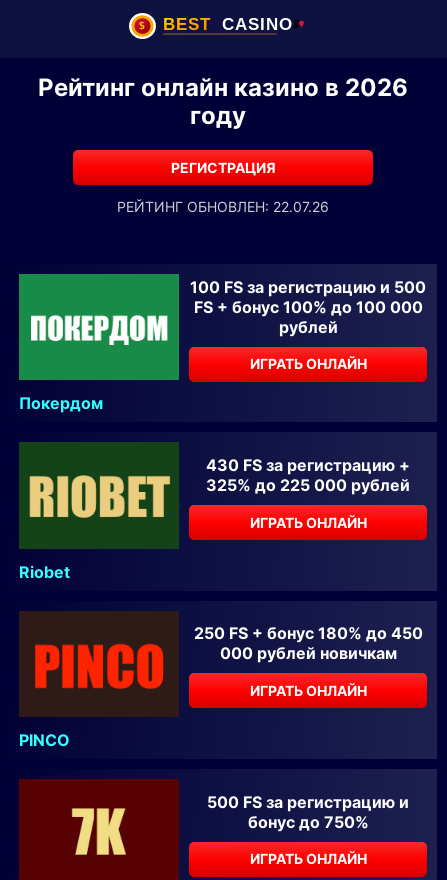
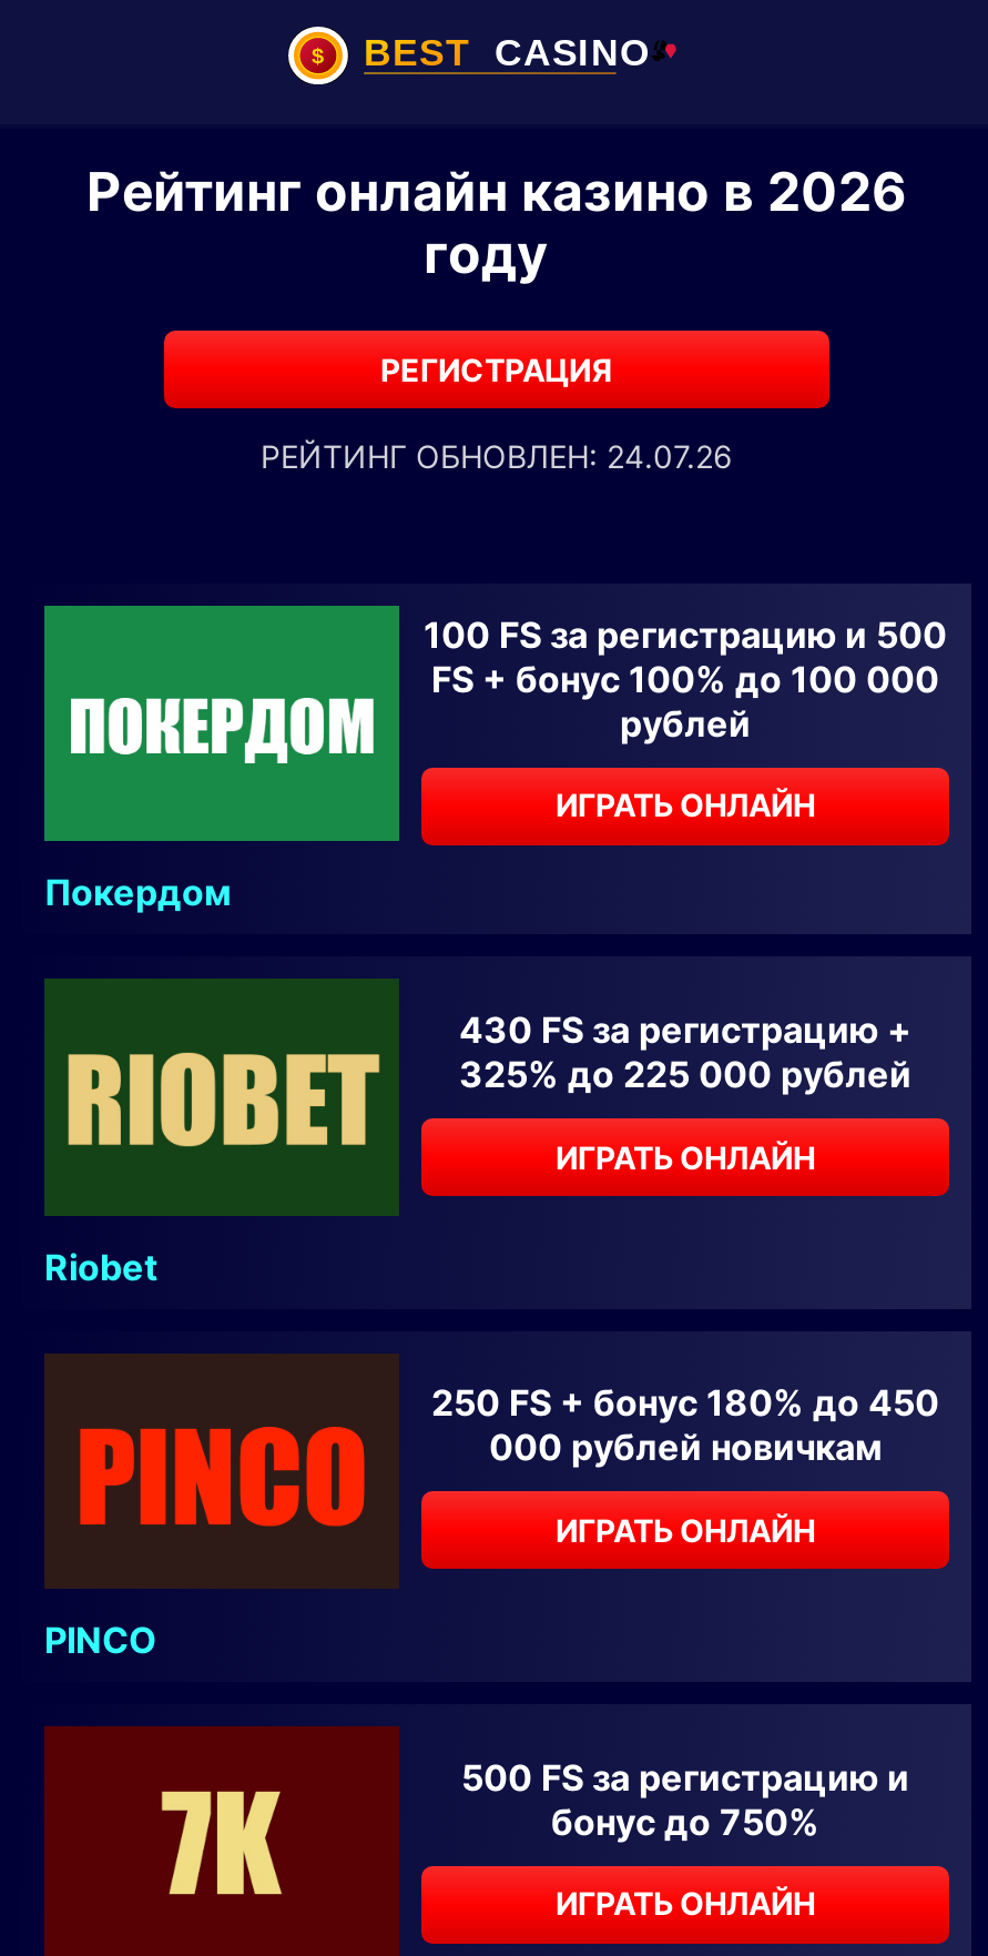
[117,198,329,215] РЕЙТИНГ ОБНОВЛЕН: 22.07.26 -> [261,437,733,475] РЕЙТИНГ ОБНОВЛЕН: 24.07.26

